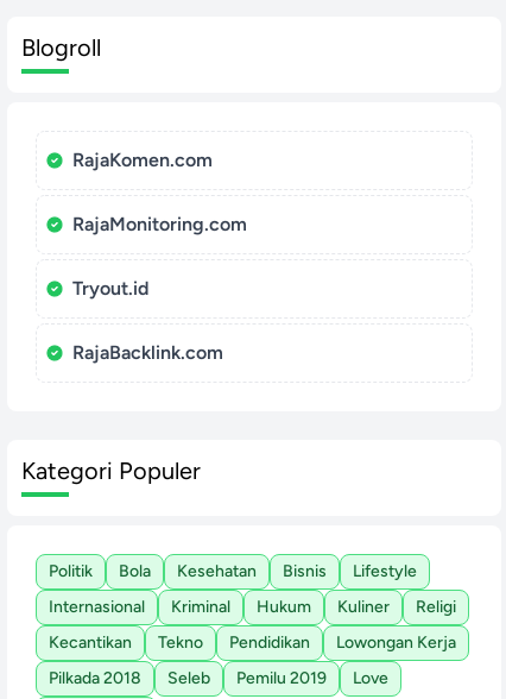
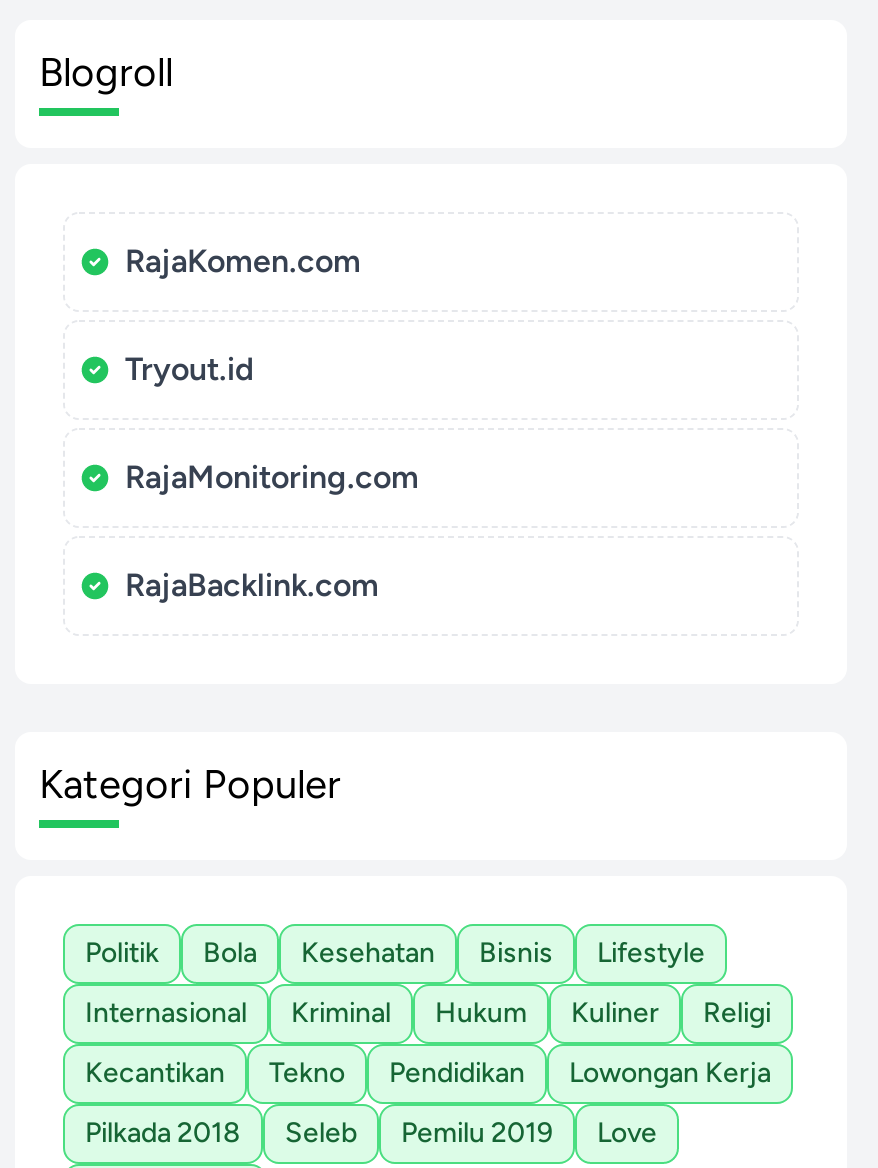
moved [72,213,247,235] -> [125,458,419,496]: RajaMonitoring.com
moved [72,277,148,299] -> [125,350,253,388]: Tryout.id

